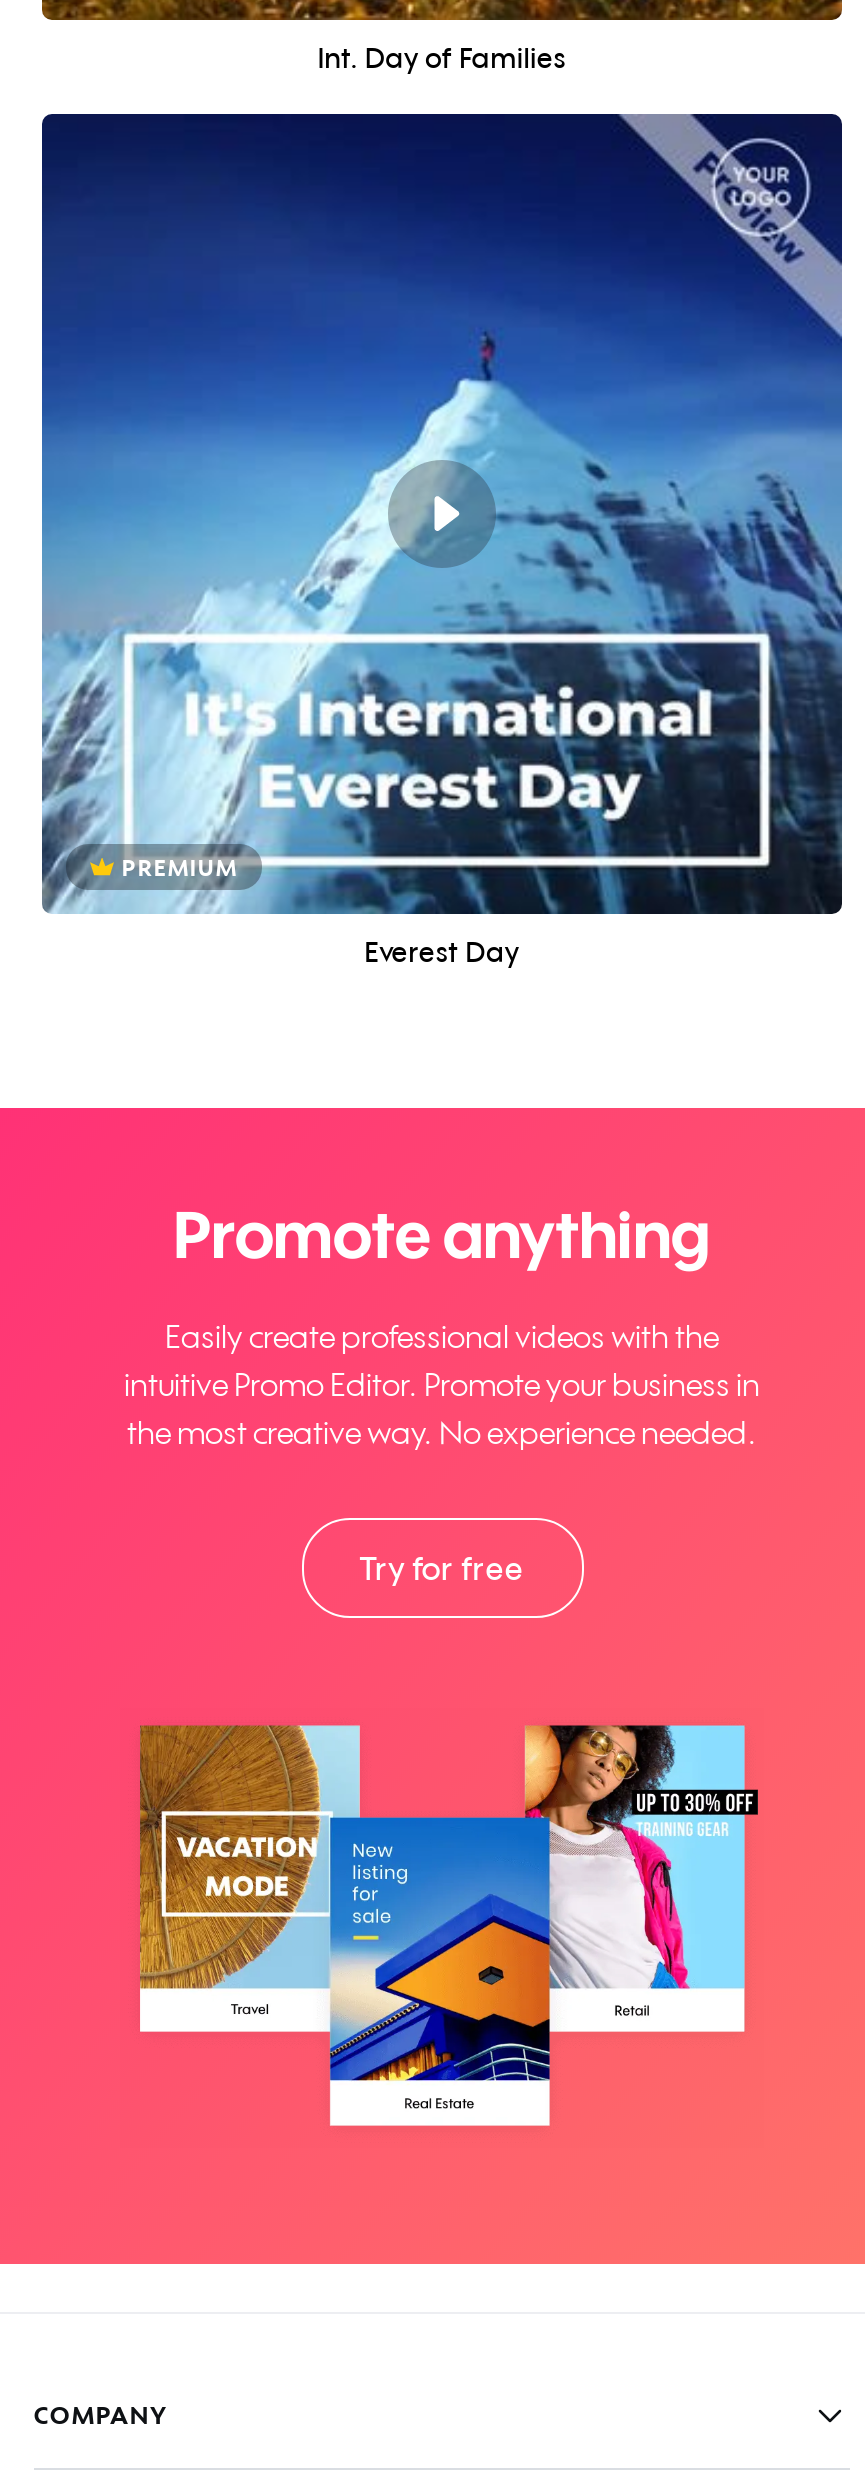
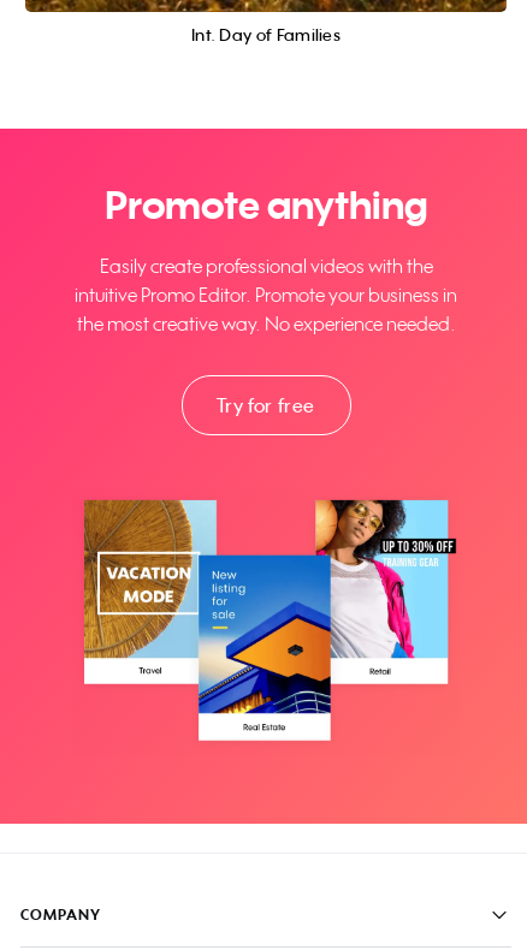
[40,112,844,968] [image] | PREMIUM | Everest Day -> none

